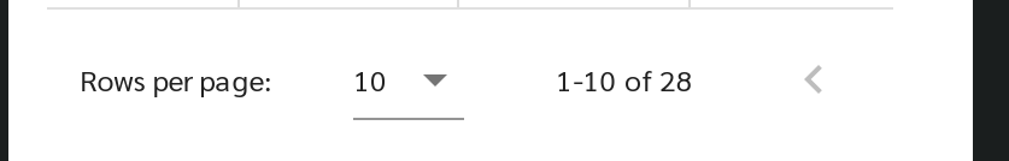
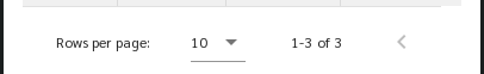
[556,60,693,98] 1-10 of 28 -> [291,32,342,51] 1-3 of 3

